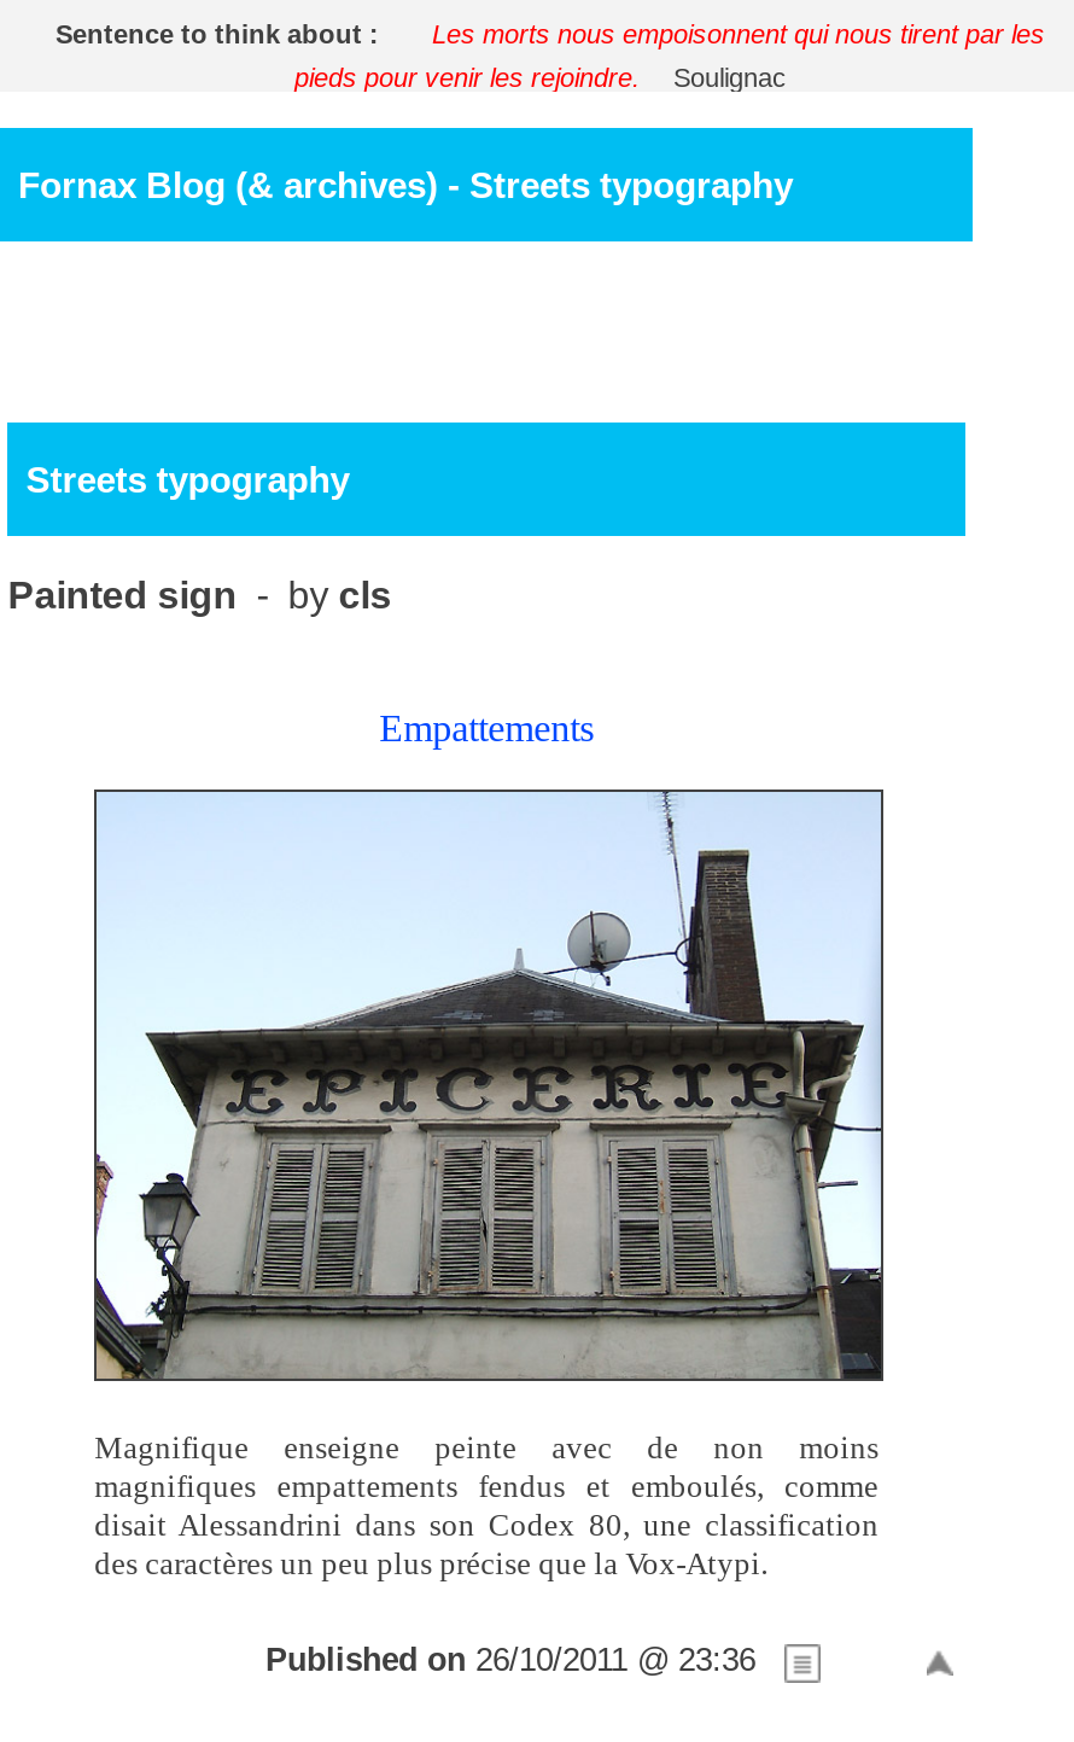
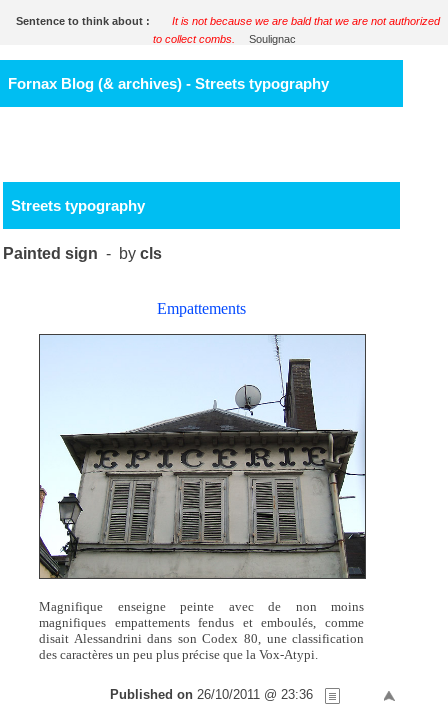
[432,19,1045,48] Les morts nous empoisonnent qui nous tirent par les -> [172,15,440,27] It is not because we are bald that we are not authorized
[294,62,640,91] pieds pour venir les rejoindre. -> [152,33,234,45] to collect combs.

